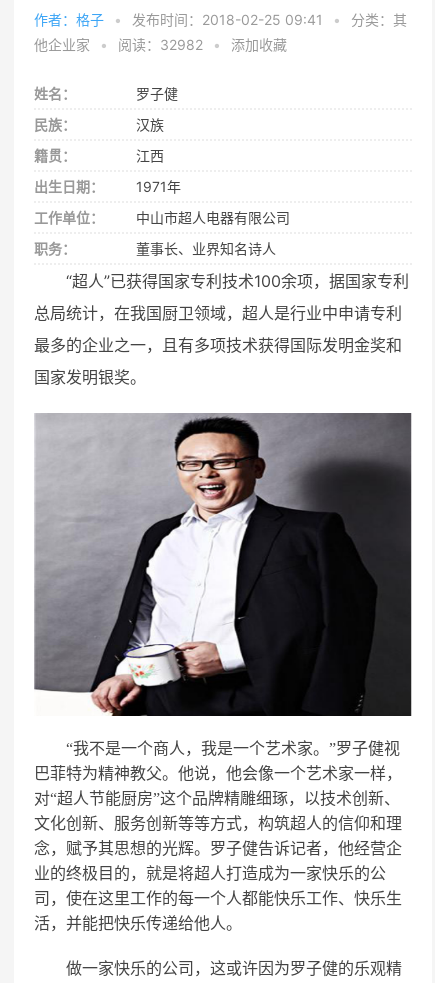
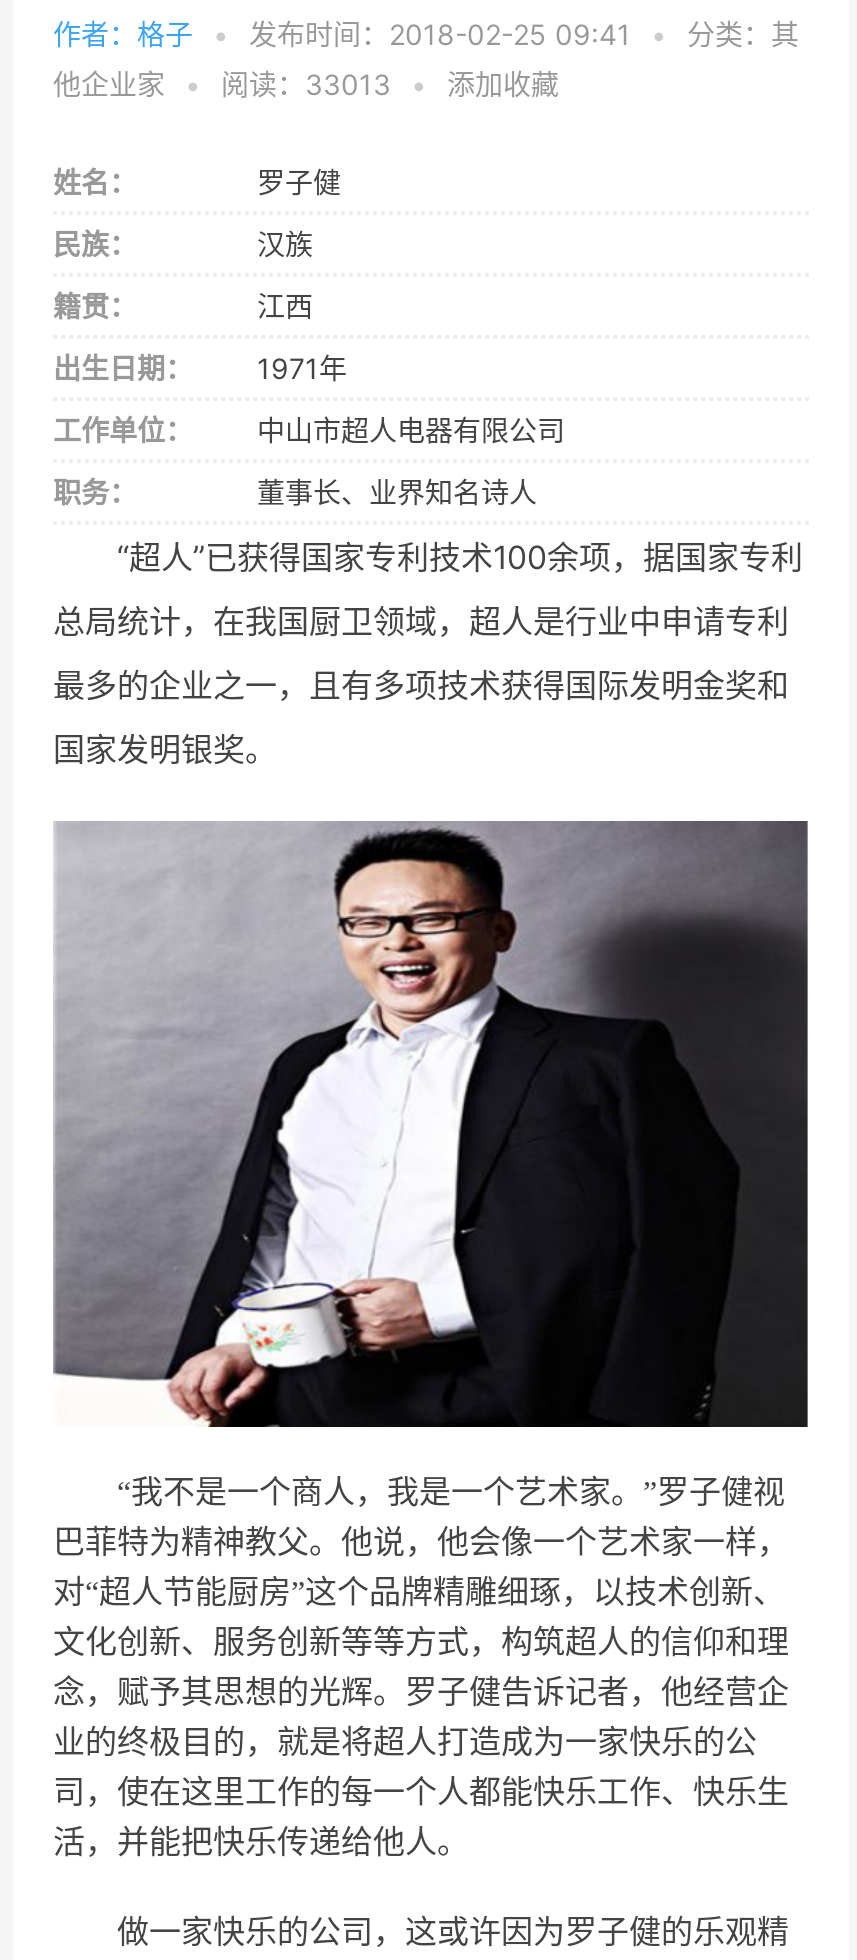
[34,36,287,53] 他企业家 • 阅读：32982 • 添加收藏 -> [53,66,559,100] 他企业家 • 阅读：33013 • 添加收藏

